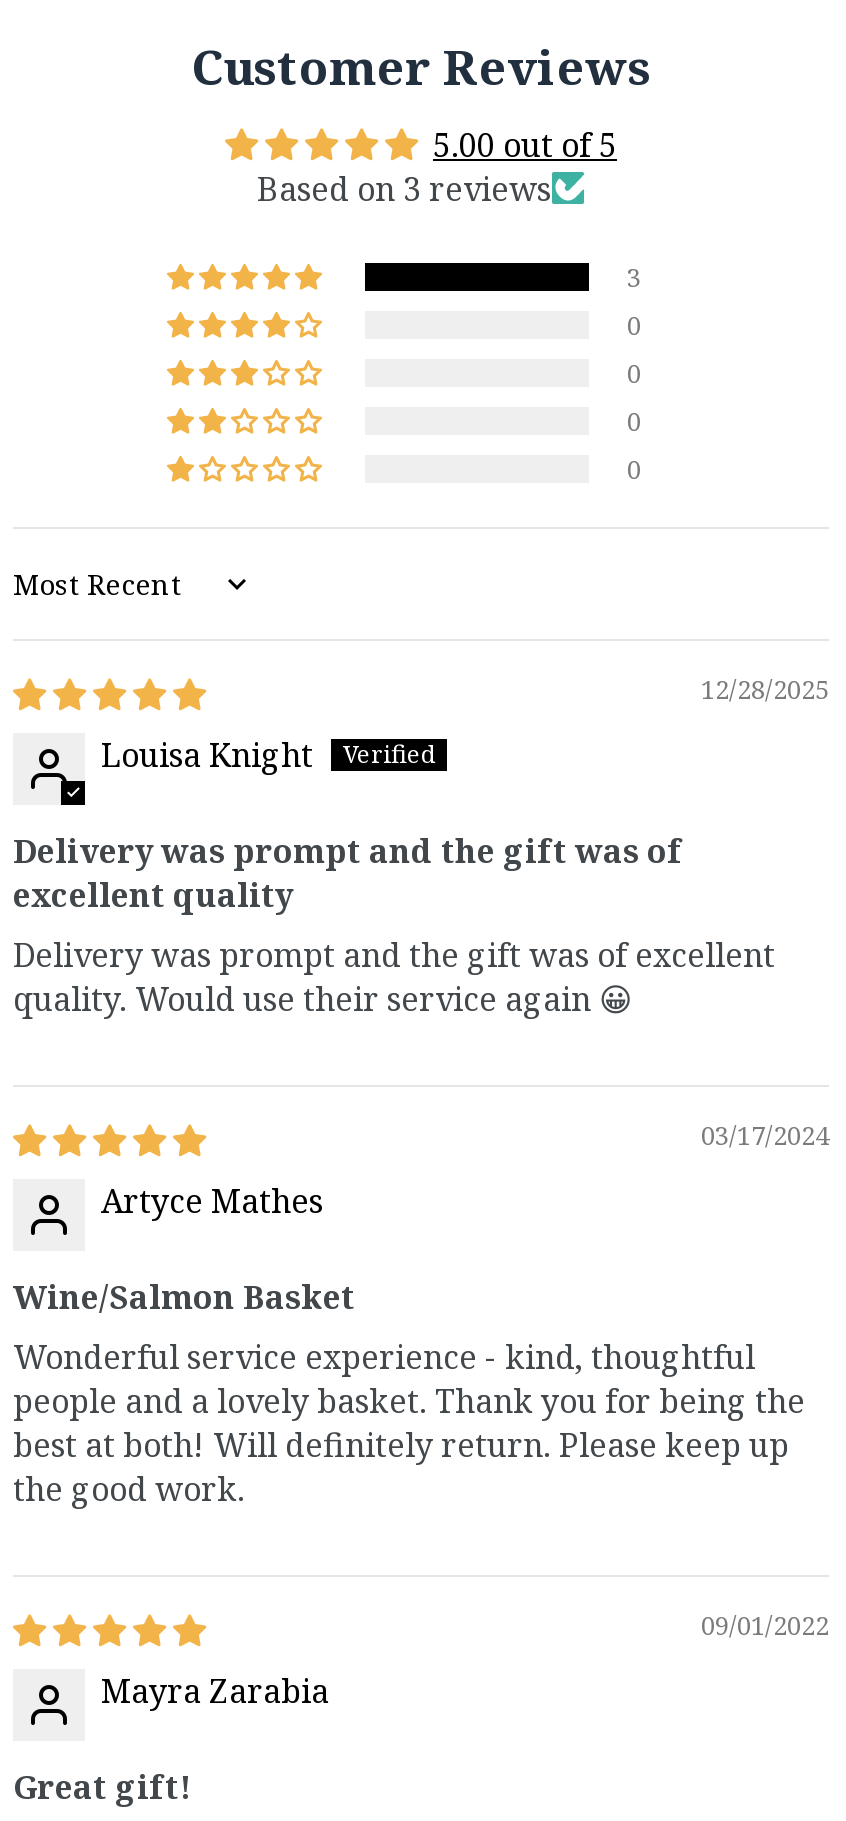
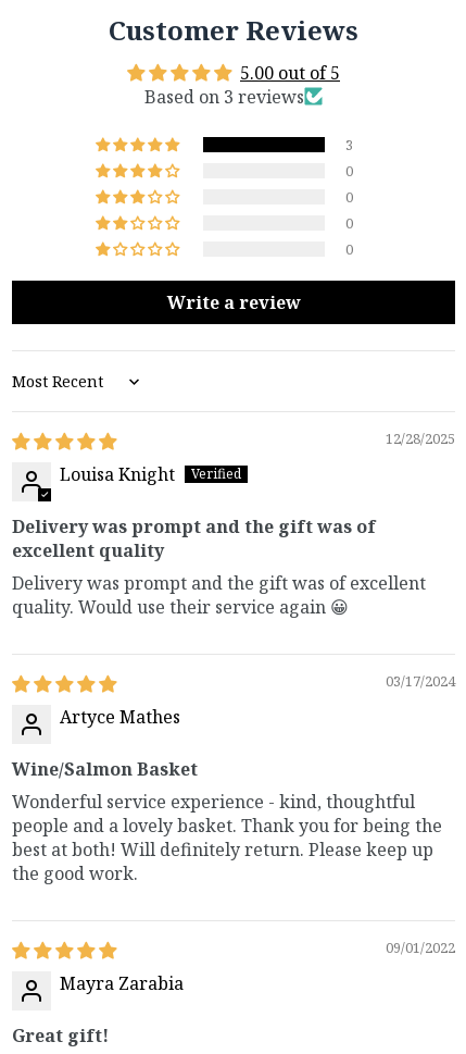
none -> [167,290,300,314] Write a review

